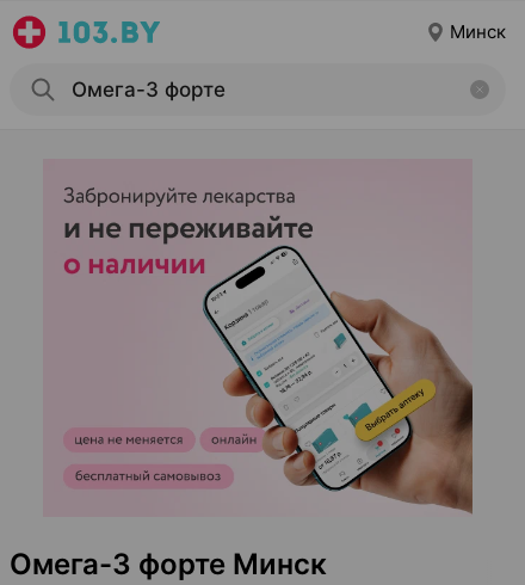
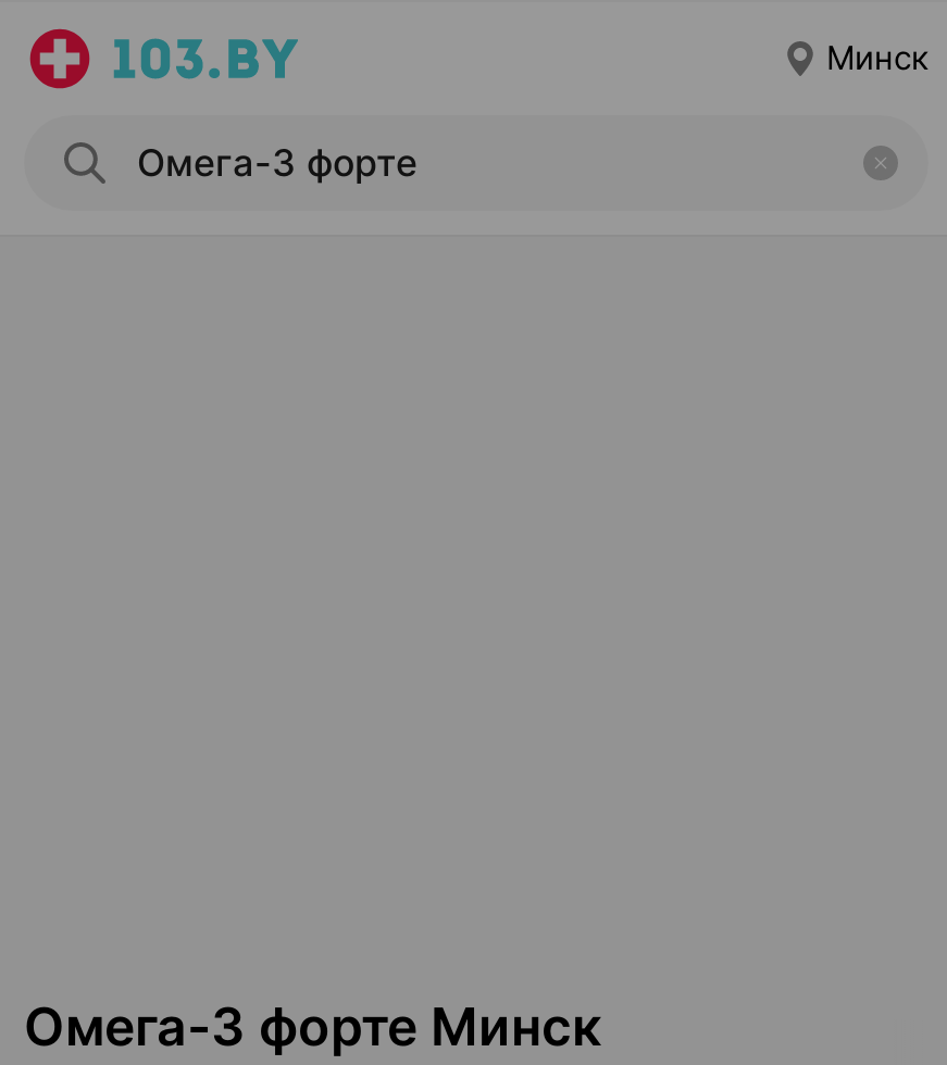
[44,160,474,515] [image] -> none

